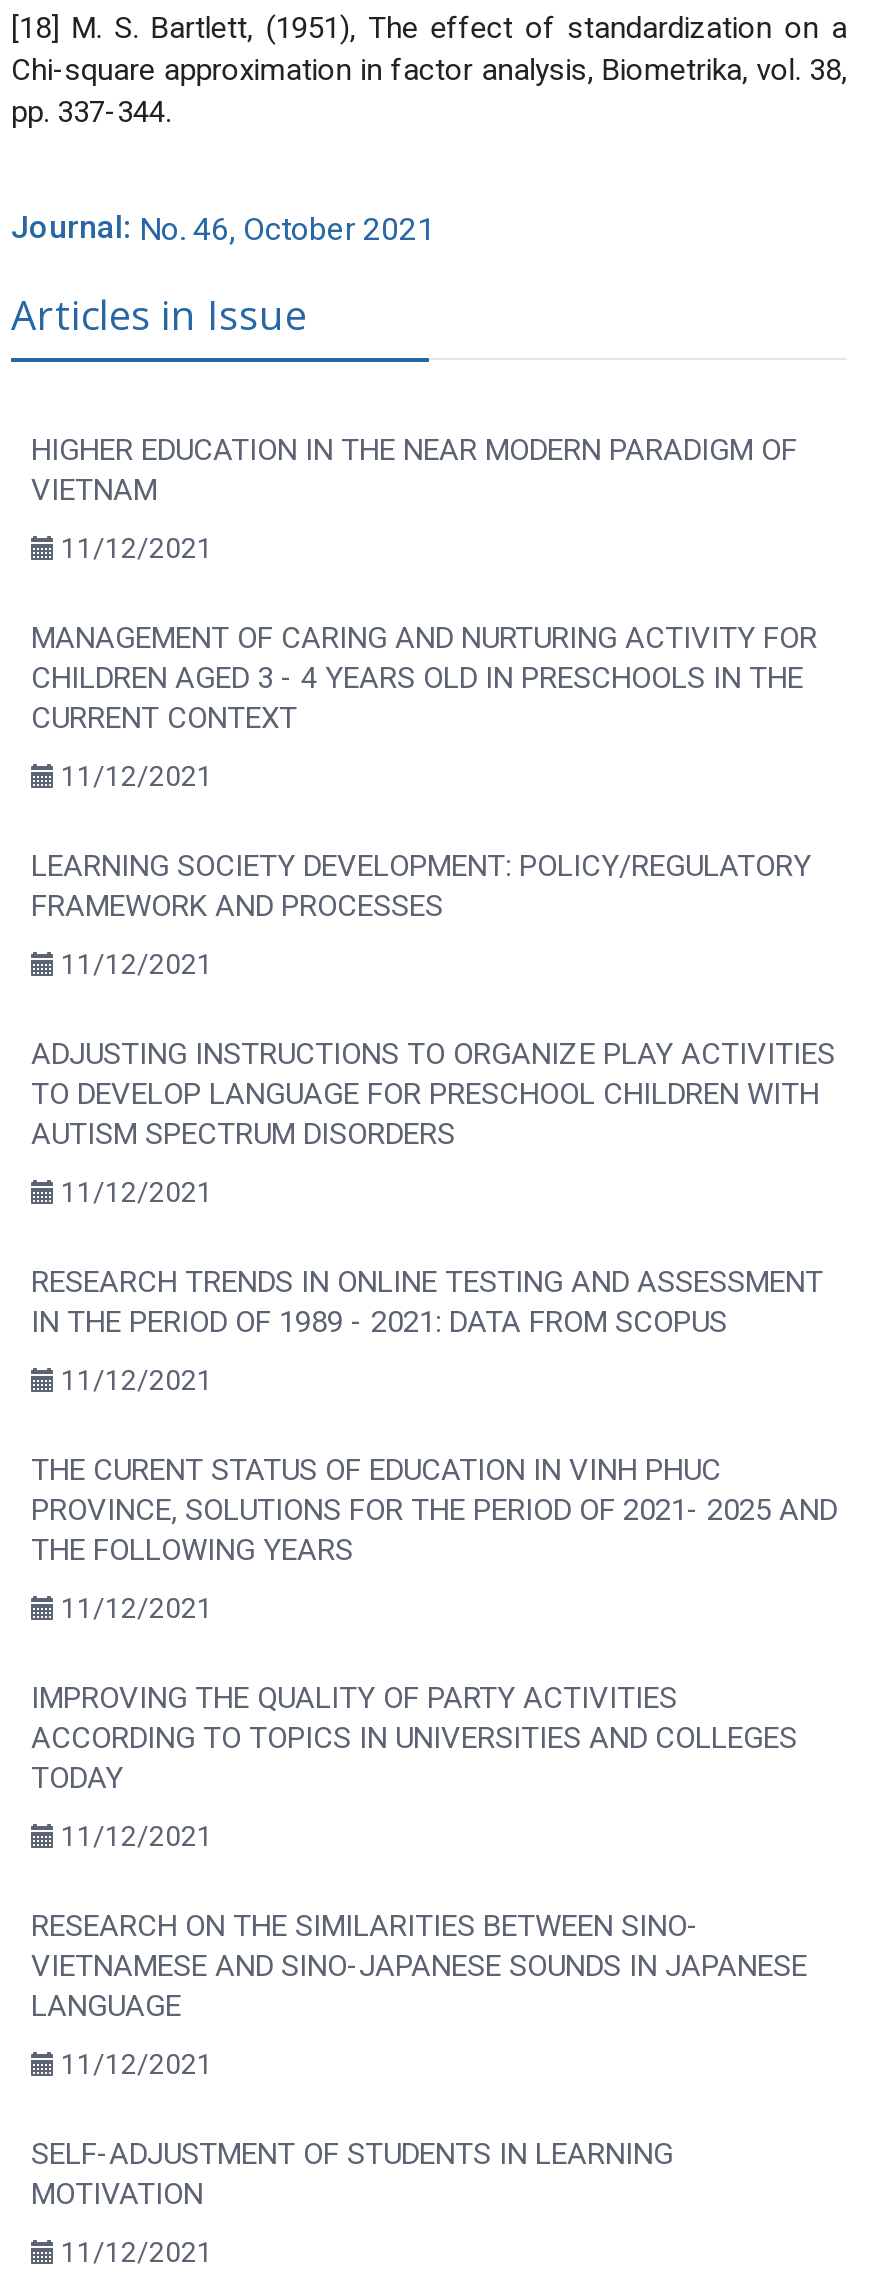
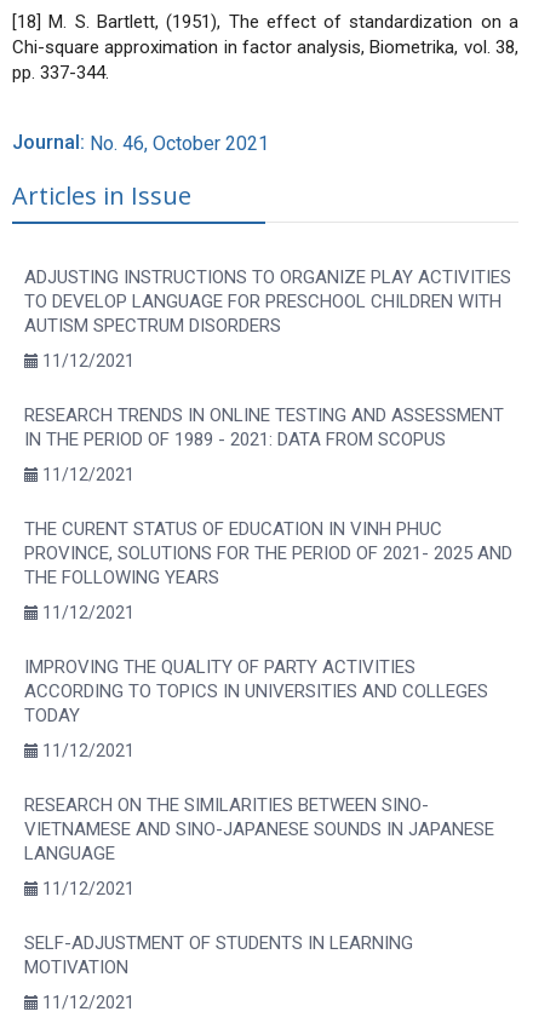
[31,432,817,980] HIGHER EDUCATION IN THE NEAR MODERN PARADIGM OF | VIETNAM | 11/12/2021 | MANAGEMENT OF CARING AND NURTURING ACTIVITY FOR | CHILDREN AGED 3 - 4 YEARS OLD IN PRESCHOOLS IN THE | CURRENT CONTEXT | 11/12/2021 | LEARNING SOCIETY DEVELOPMENT: POLICY/REGULATORY | FRAMEWORK AND PROCESSES | 11/12/2021 -> none

